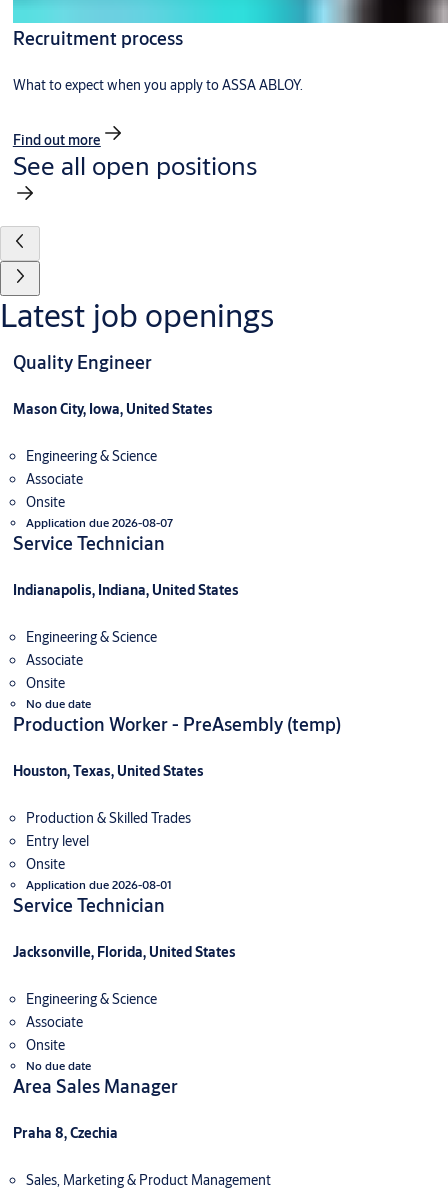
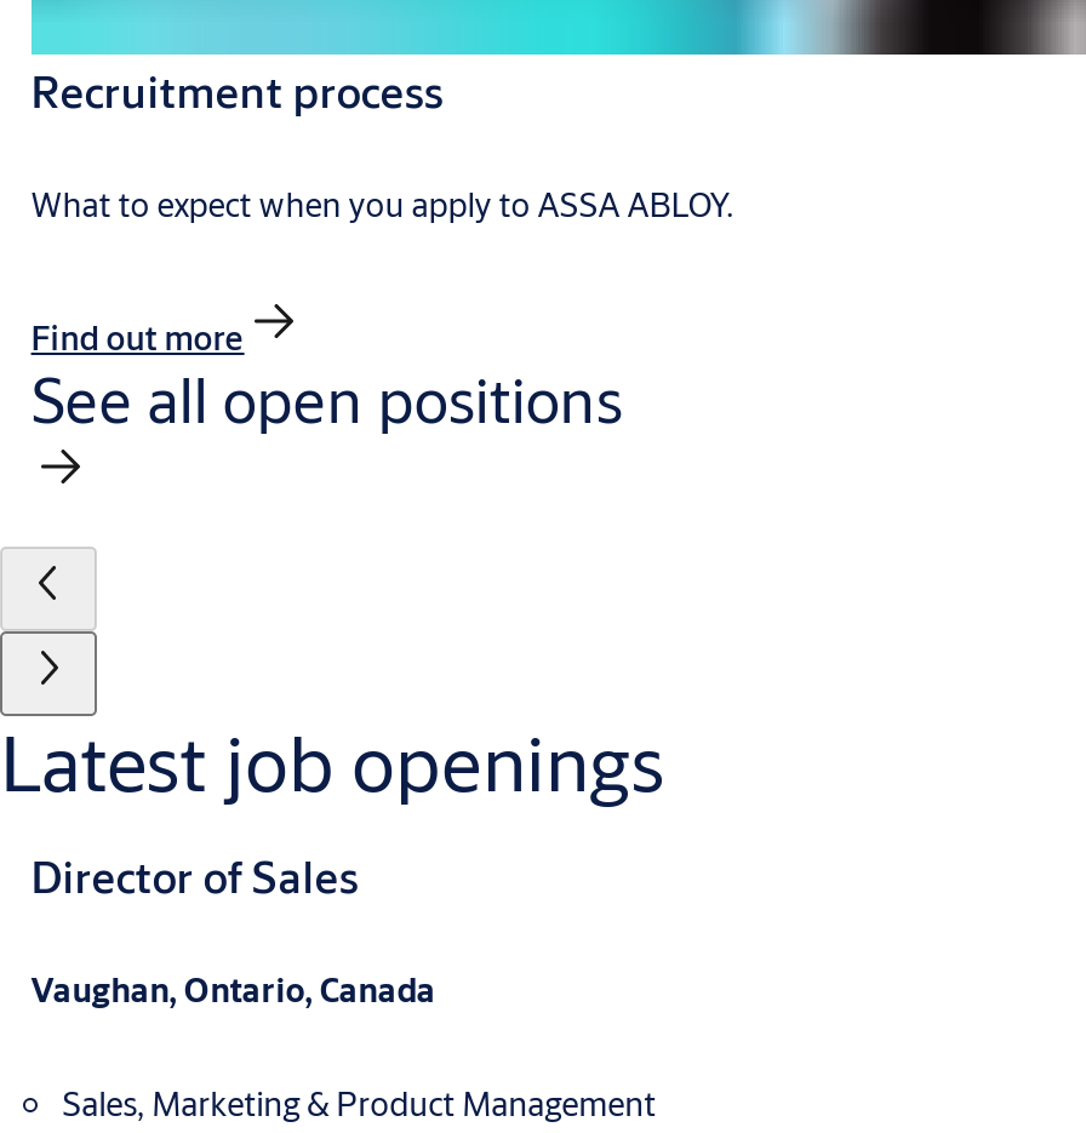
[13,350,341,1142] Quality Engineer | Mason City, Iowa, United States | Engineering & Science | Associate | Onsite | Application due 2026-08-07 | Service Technician | Indianapolis, Indiana, United States | Engineering & Science | Associate | Onsite | No due date | Production Worker - PreAsembly (temp) | Houston, Texas, United States | Production & Skilled Trades | Entry level | Onsite | Application due 2026-08-01 | Service Technician | Jacksonville, Florida, United States | Engineering & Science | Associate | Onsite | No due date | Area Sales Manager | Praha 8, Czechia -> [31,848,436,1013] Director of Sales | Vaughan, Ontario, Canada

